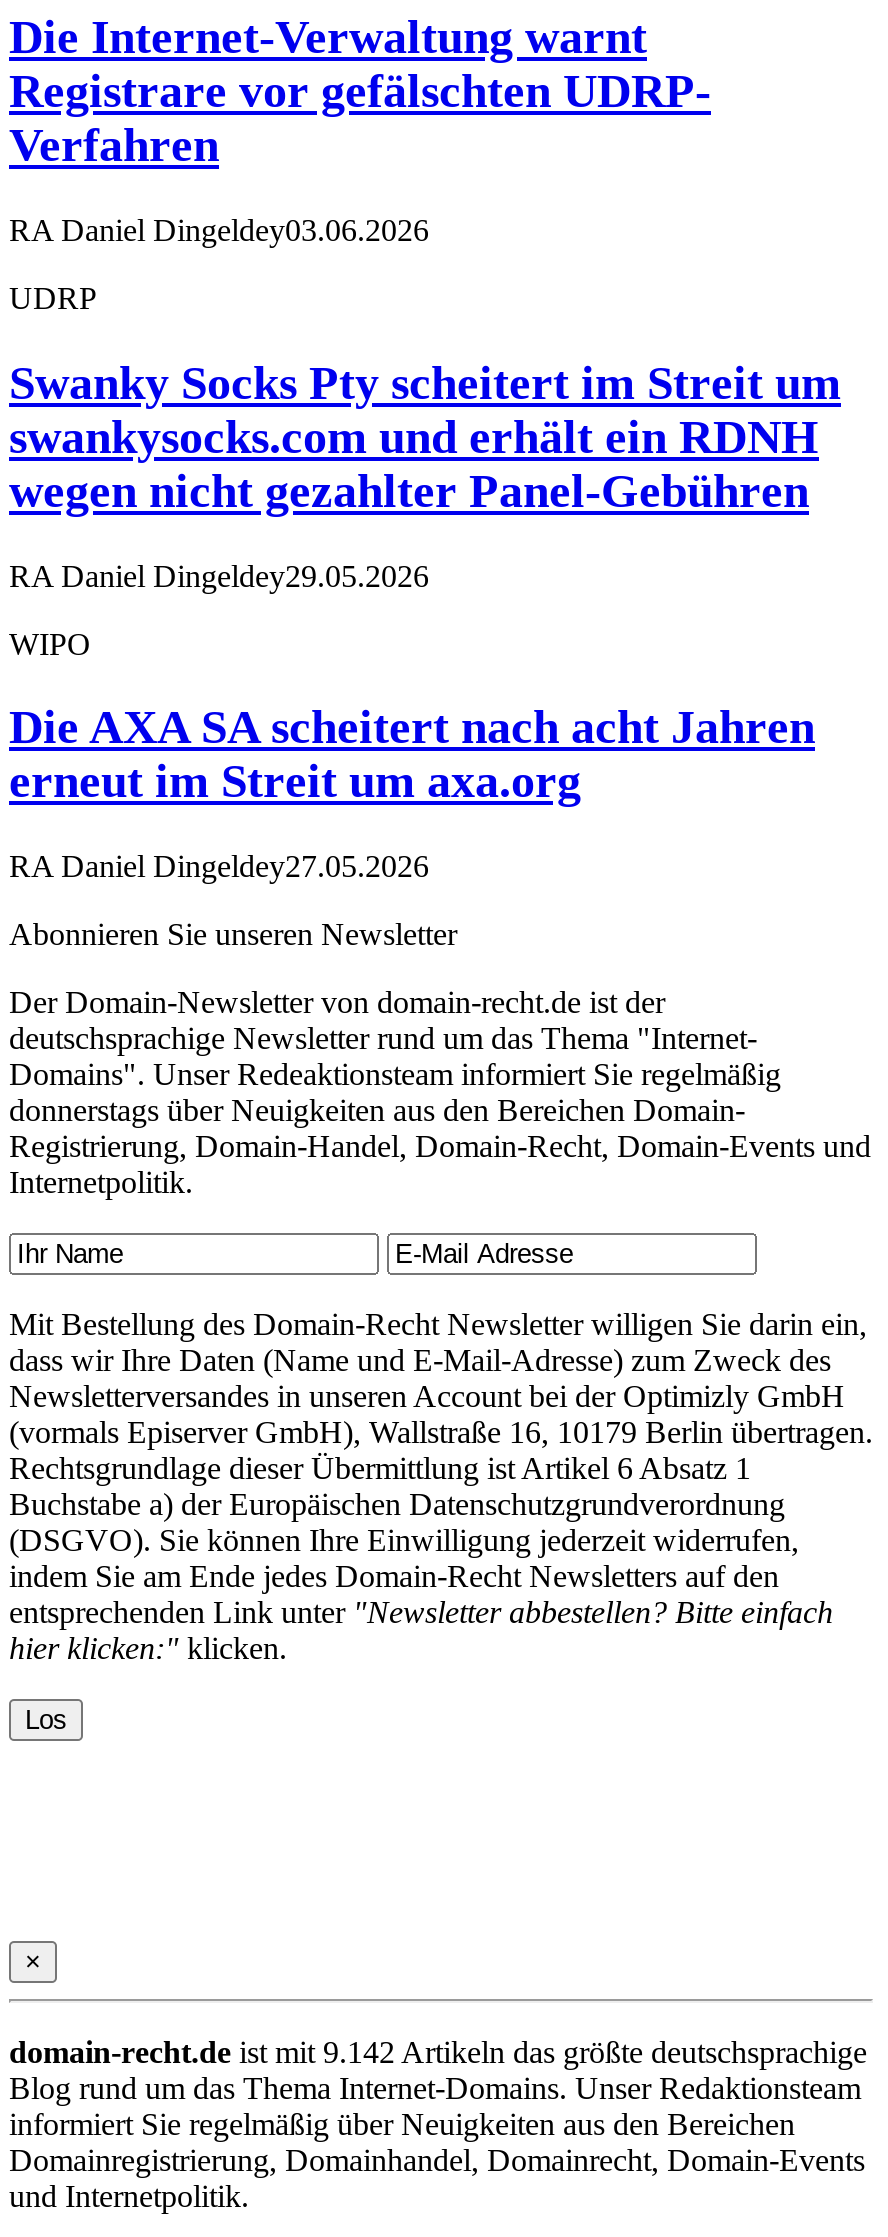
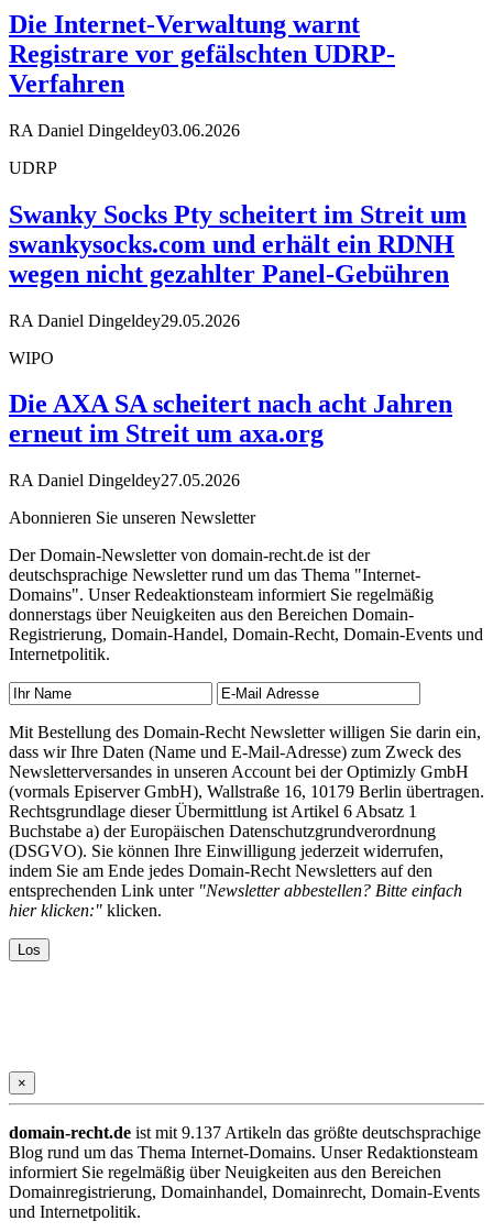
[9,2036,867,2070] domain-recht.de ist mit 9.142 Artikeln das größte deutschsprachige -> [9,1124,481,1142] domain-recht.de ist mit 9.137 Artikeln das größte deutschsprachige

